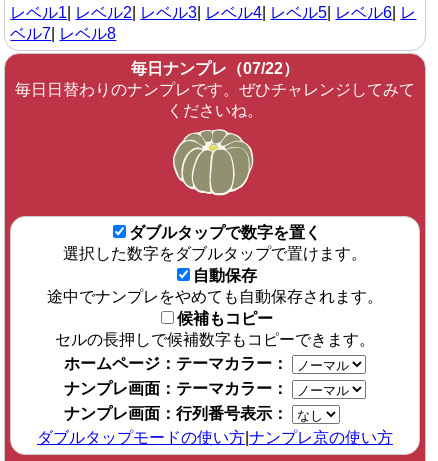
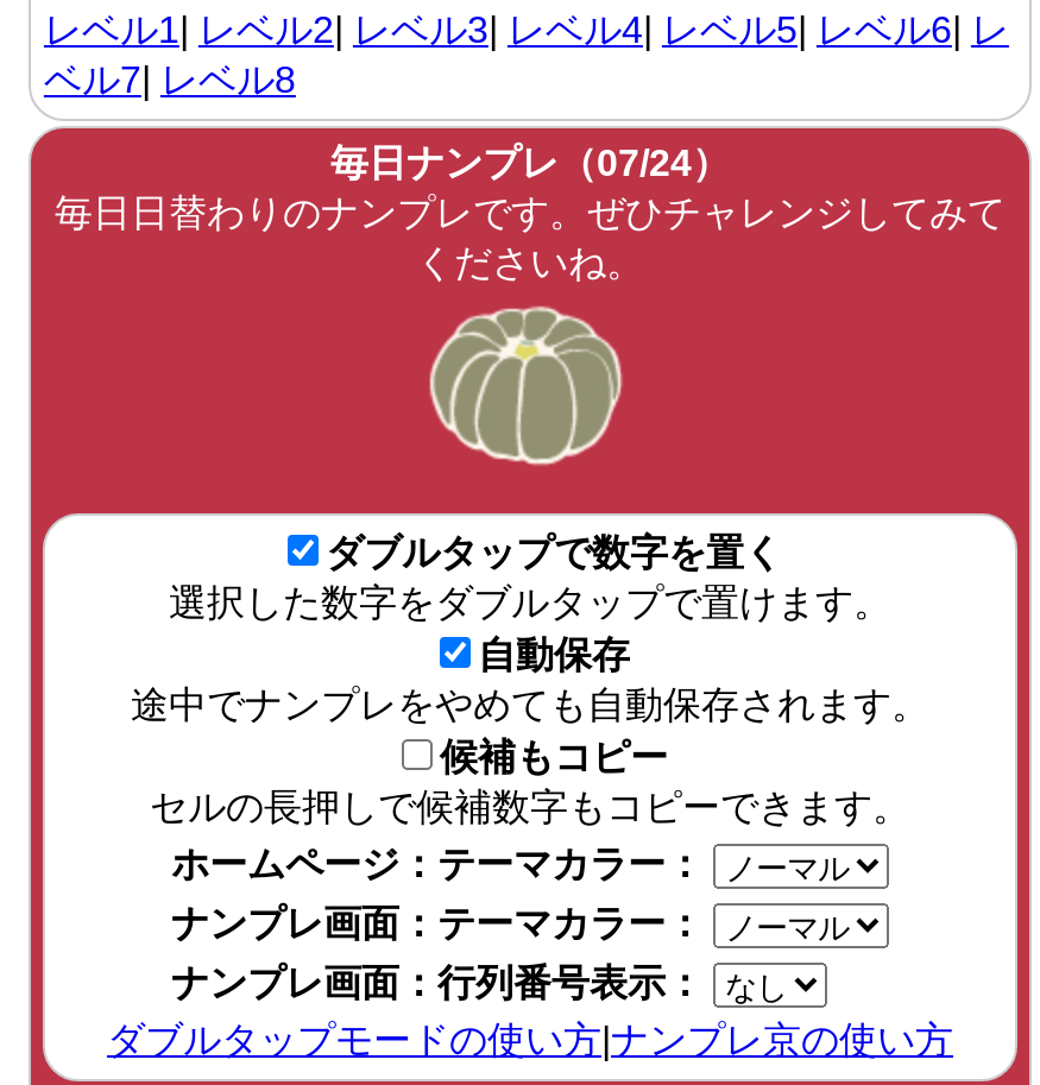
[131,59,299,76] 毎日ナンプレ（07/22） -> [330,141,730,182] 毎日ナンプレ（07/24）

